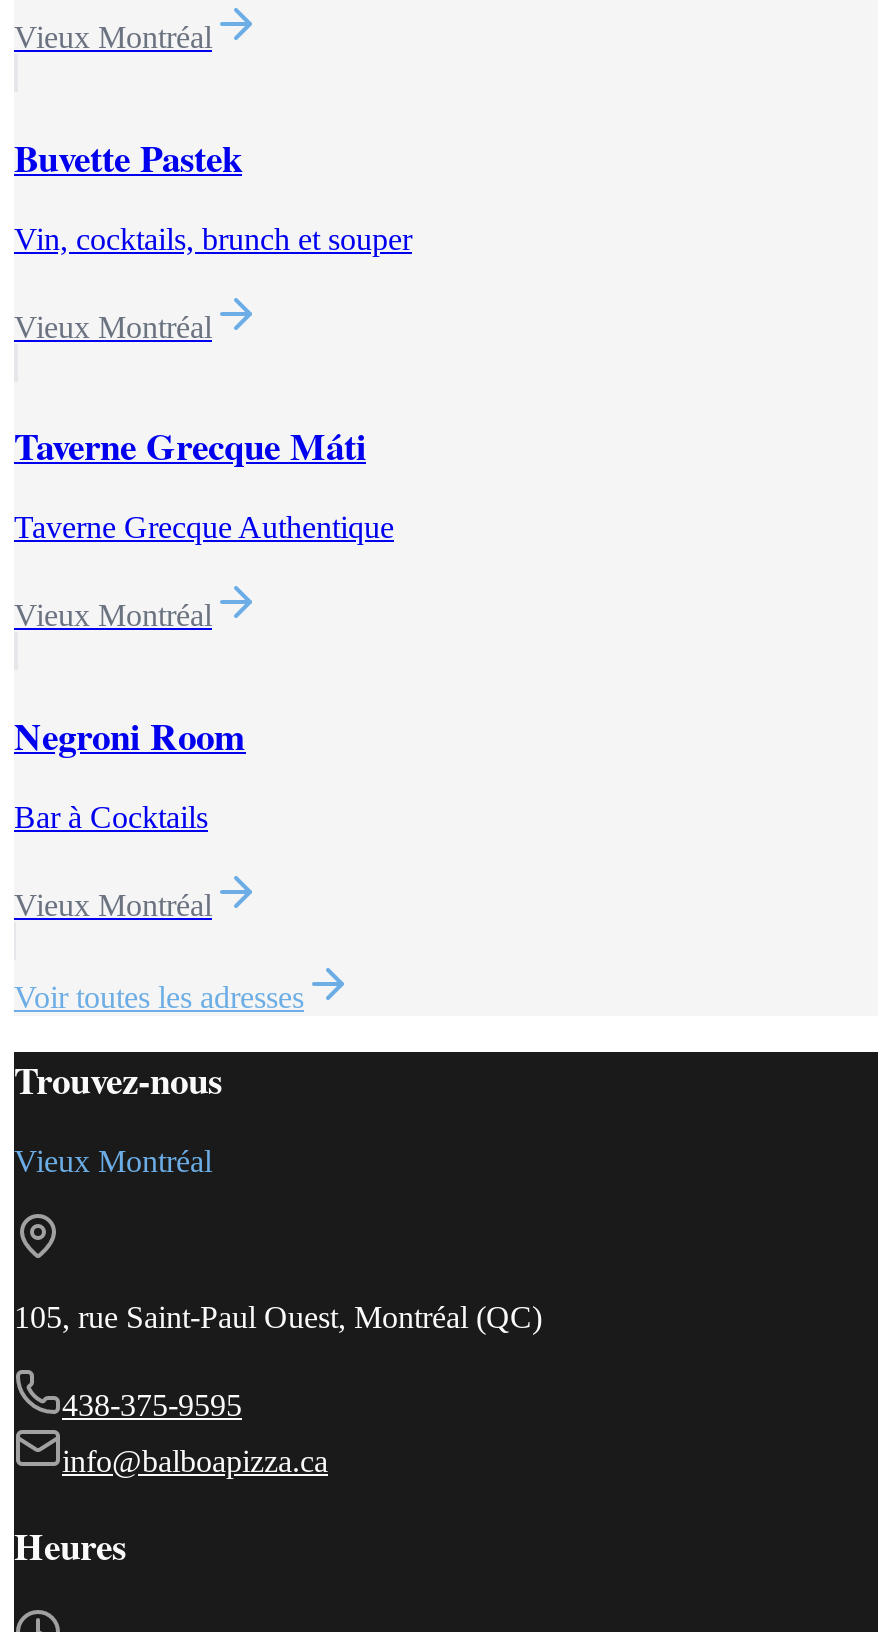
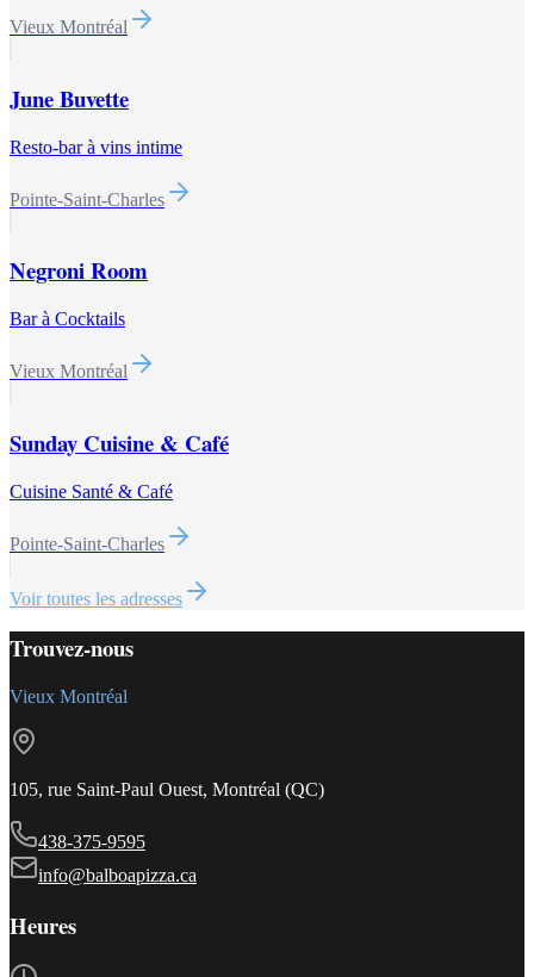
[14,130,412,632] Buvette Pastek | Vin, cocktails, brunch et souper | Vieux Montréal | Taverne Grecque Máti | Taverne Grecque Authentique | Vieux Montréal -> [10,82,182,209] June Buvette | Resto-bar à vins intime | Pointe-Saint-Charles
moved [14,708,246,921] -> [10,254,148,381]: Negroni Room | Bar à Cocktails | Vieux Montréal
none -> [10,426,229,553] Sunday Cuisine & Café | Cuisine Santé & Café | Pointe-Saint-Charles

